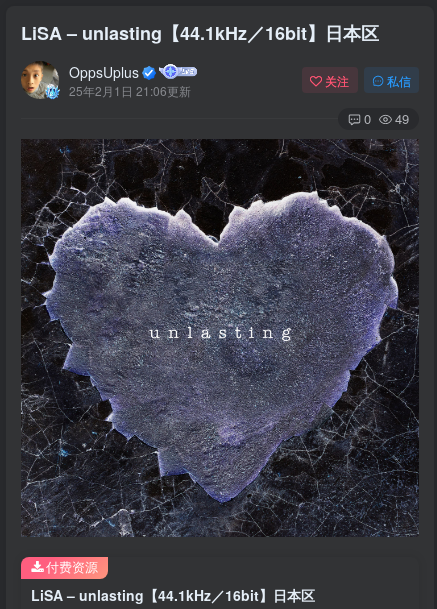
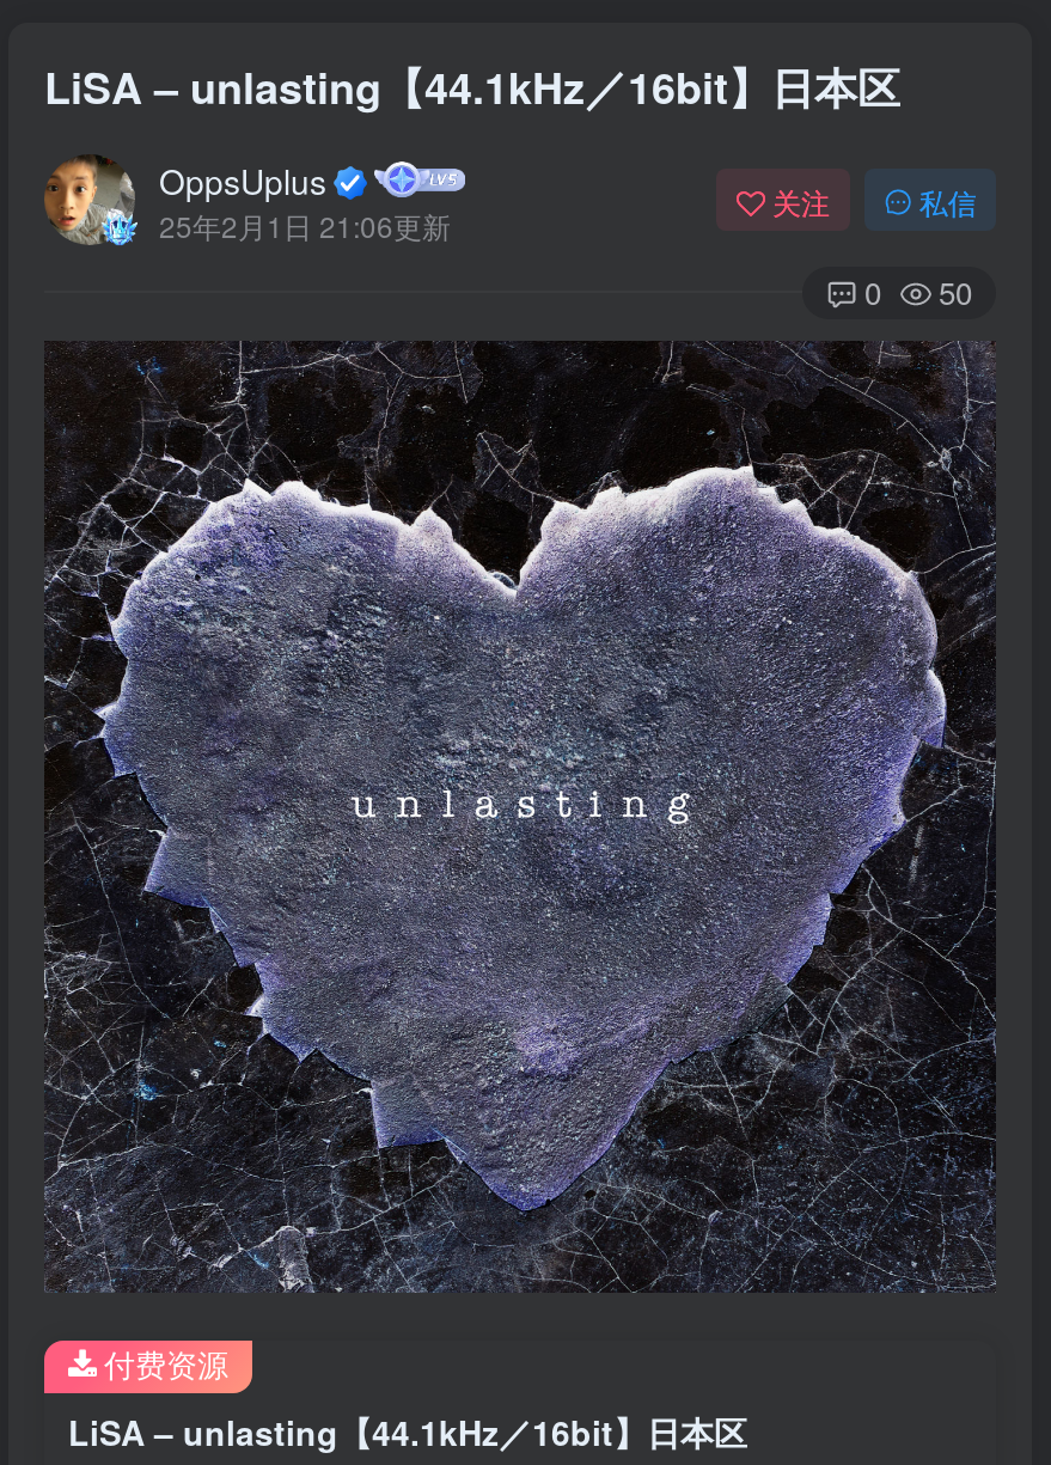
[364,109,409,128] 0 49 -> [864,269,972,315] 0 50

